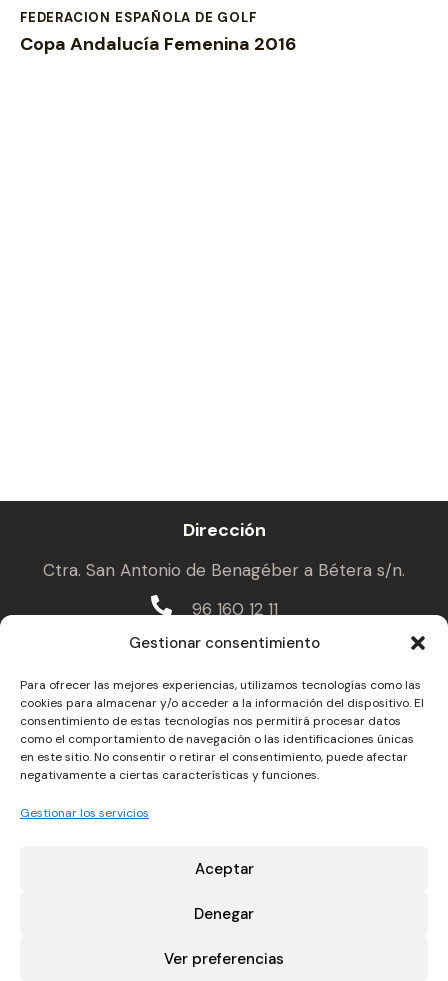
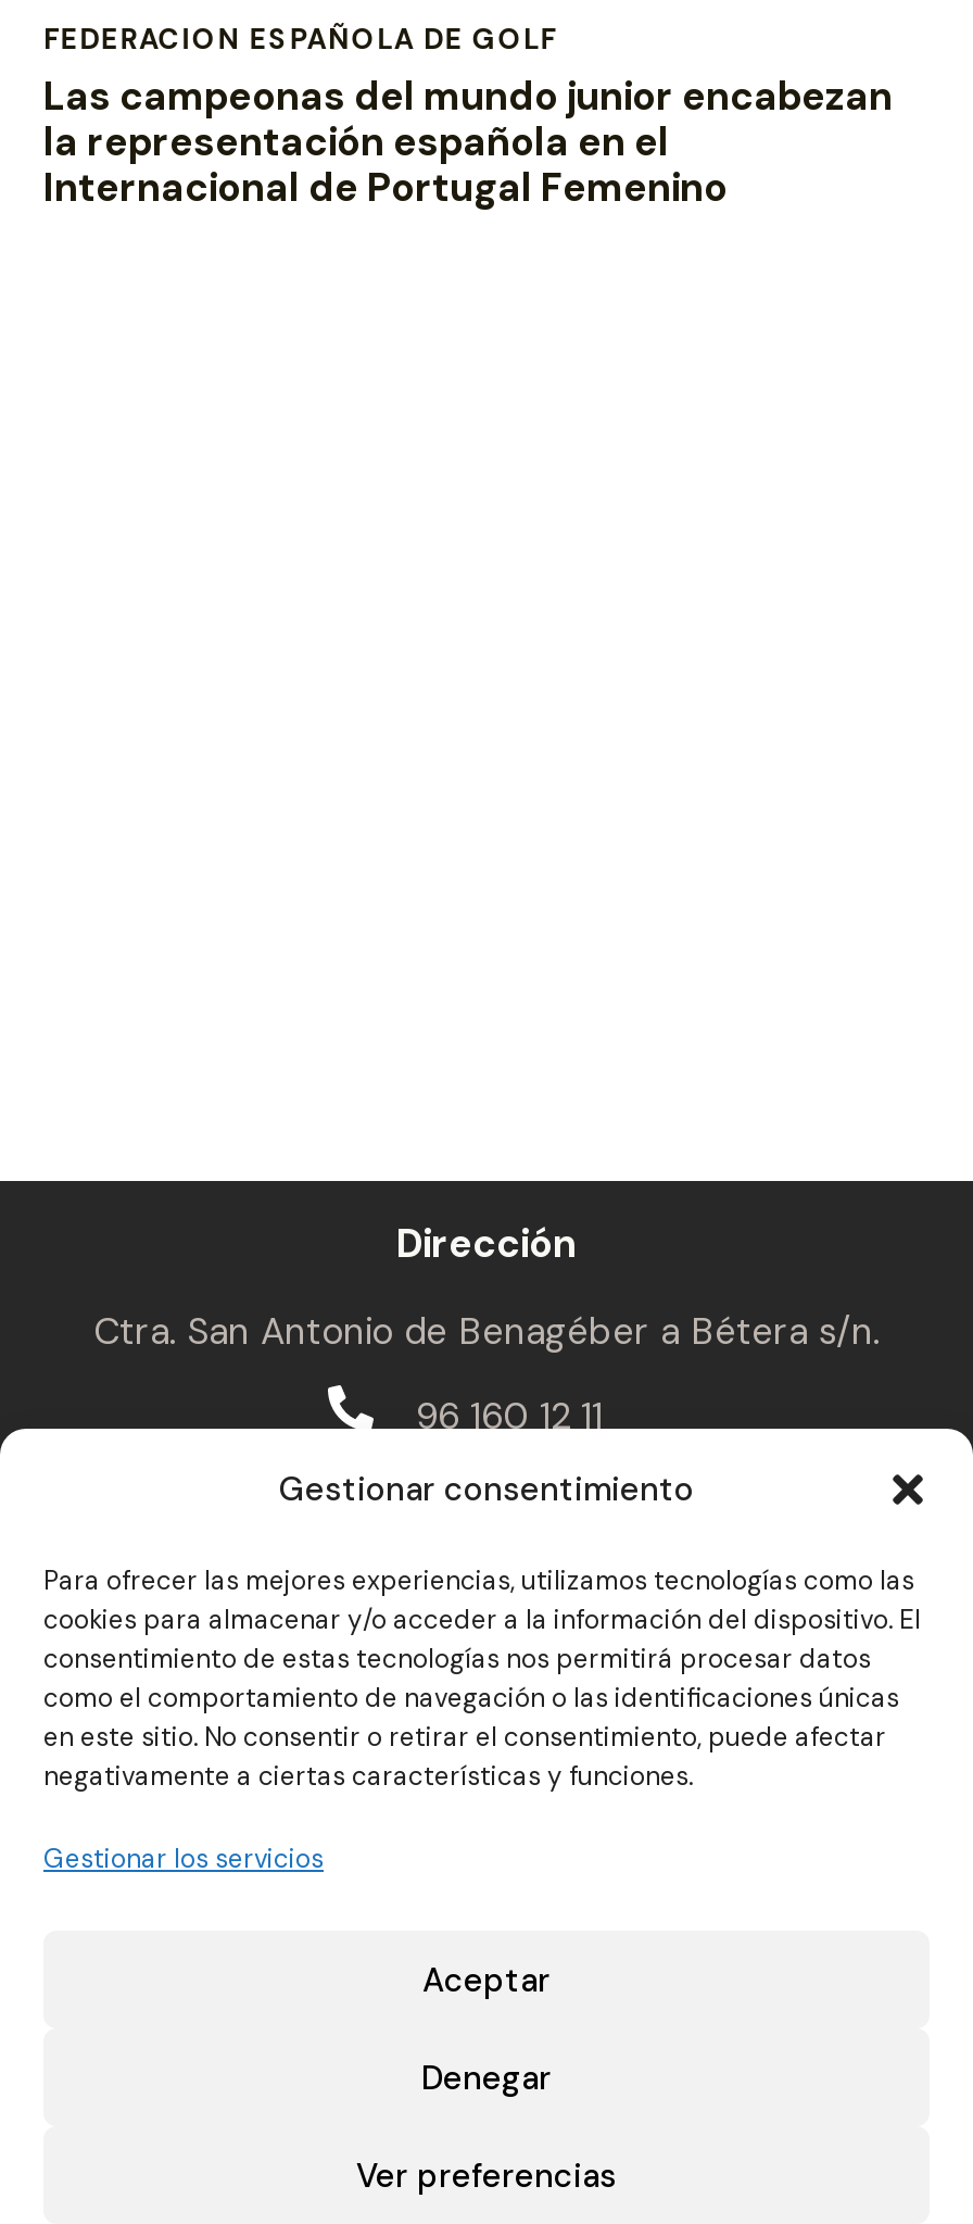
[20,32,297,56] Copa Andalucía Femenina 2016 -> [43,70,893,214] Las campeonas del mundo junior encabezan | la representación española en el | Internacional de Portugal Femenino

